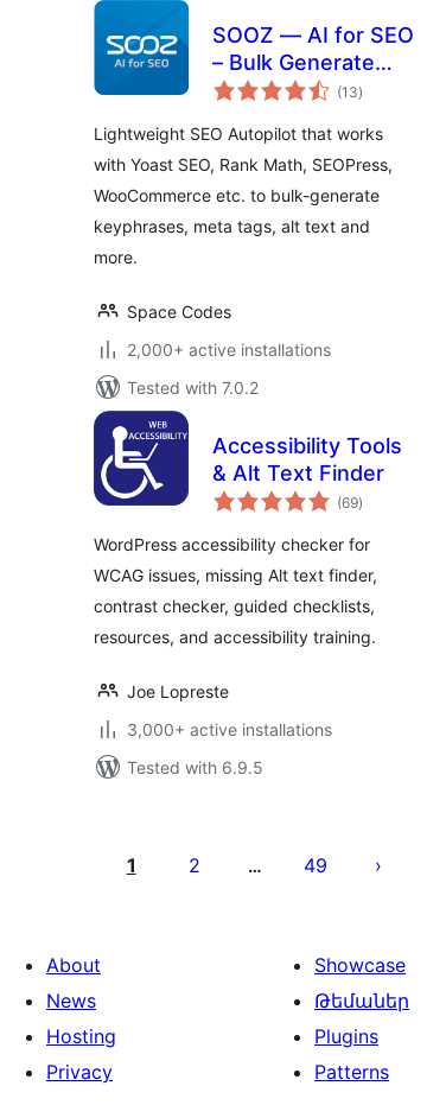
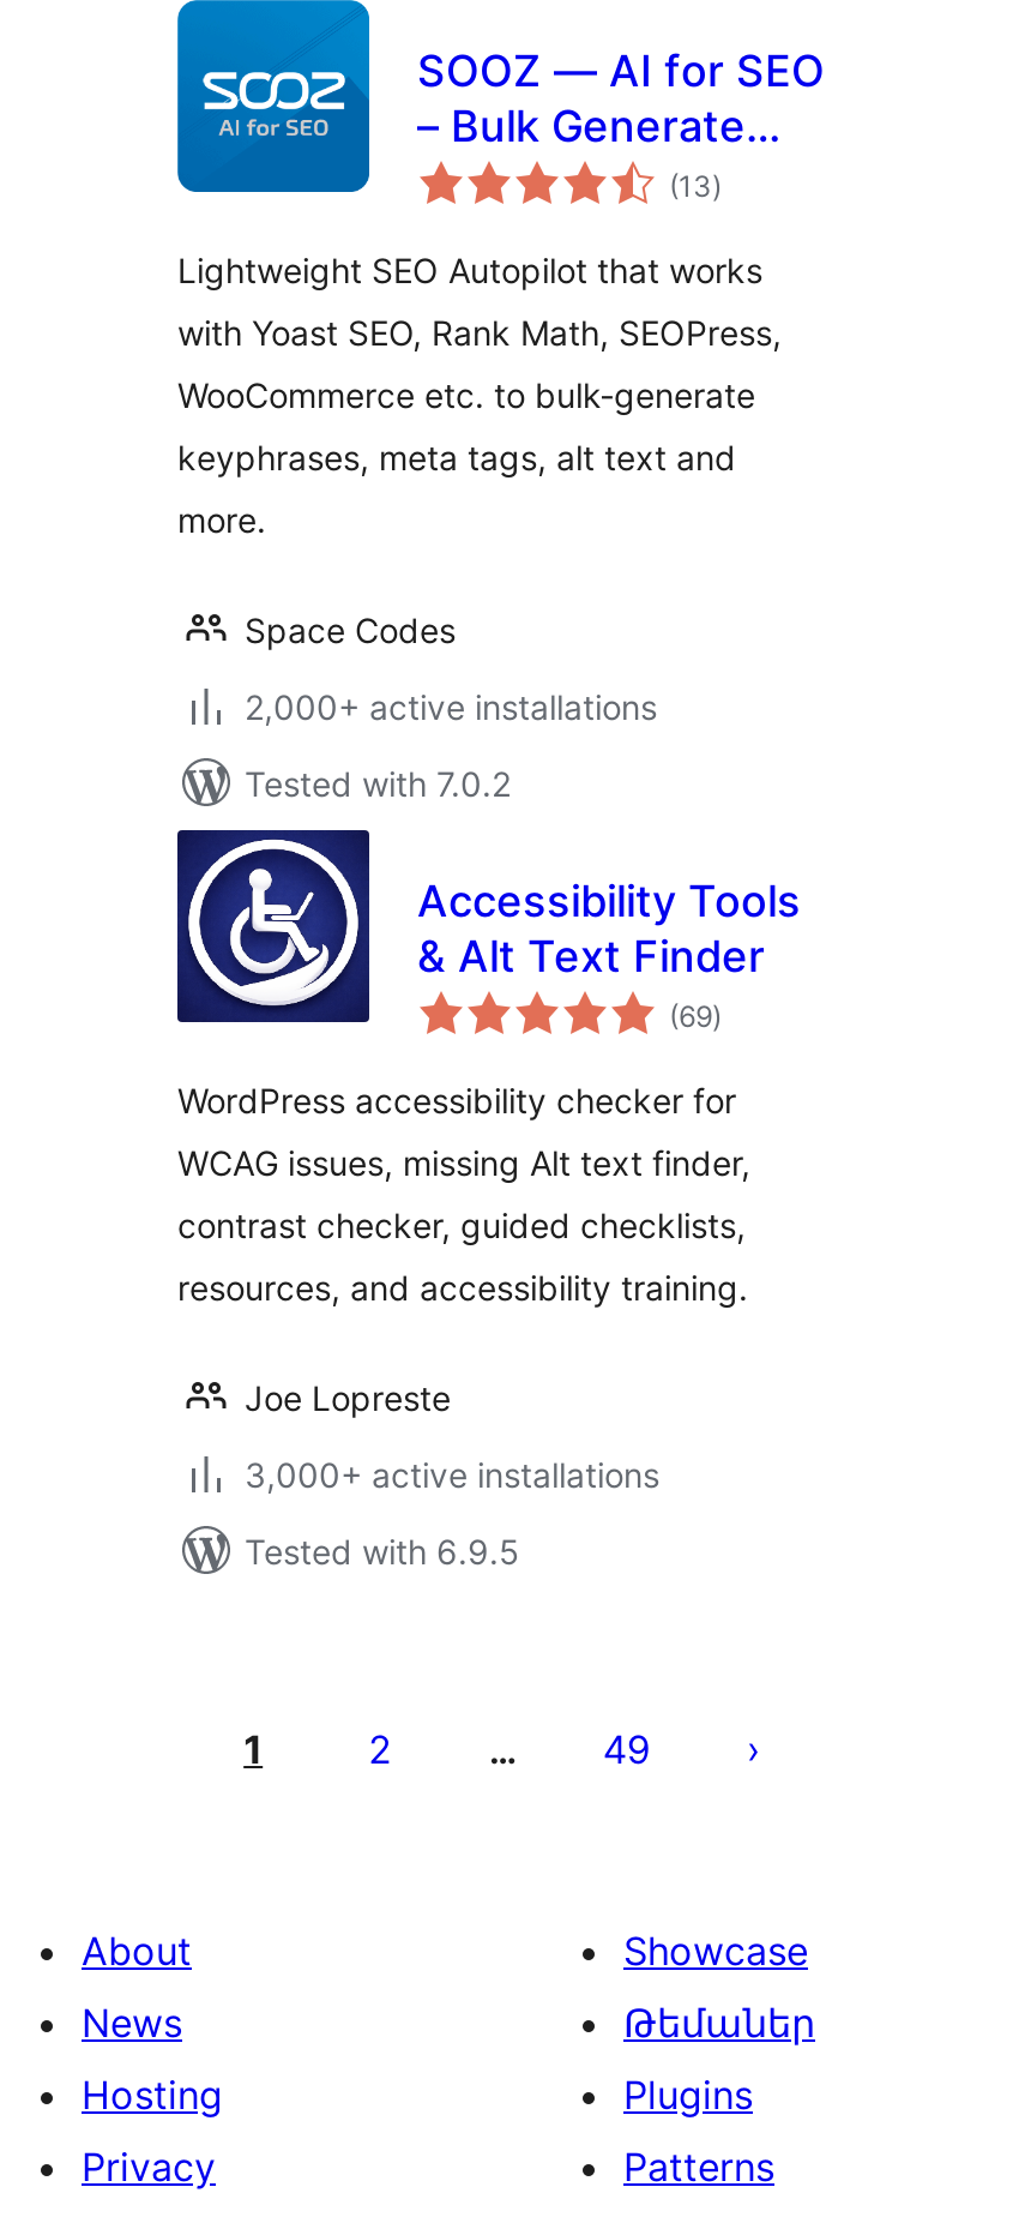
[93,411,189,506] [image] -> [175,828,372,1025] [image]

